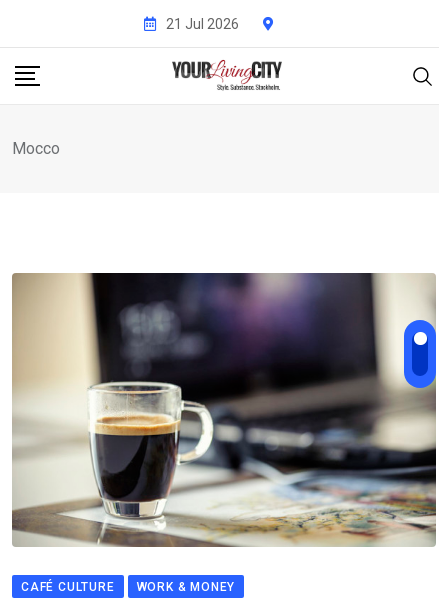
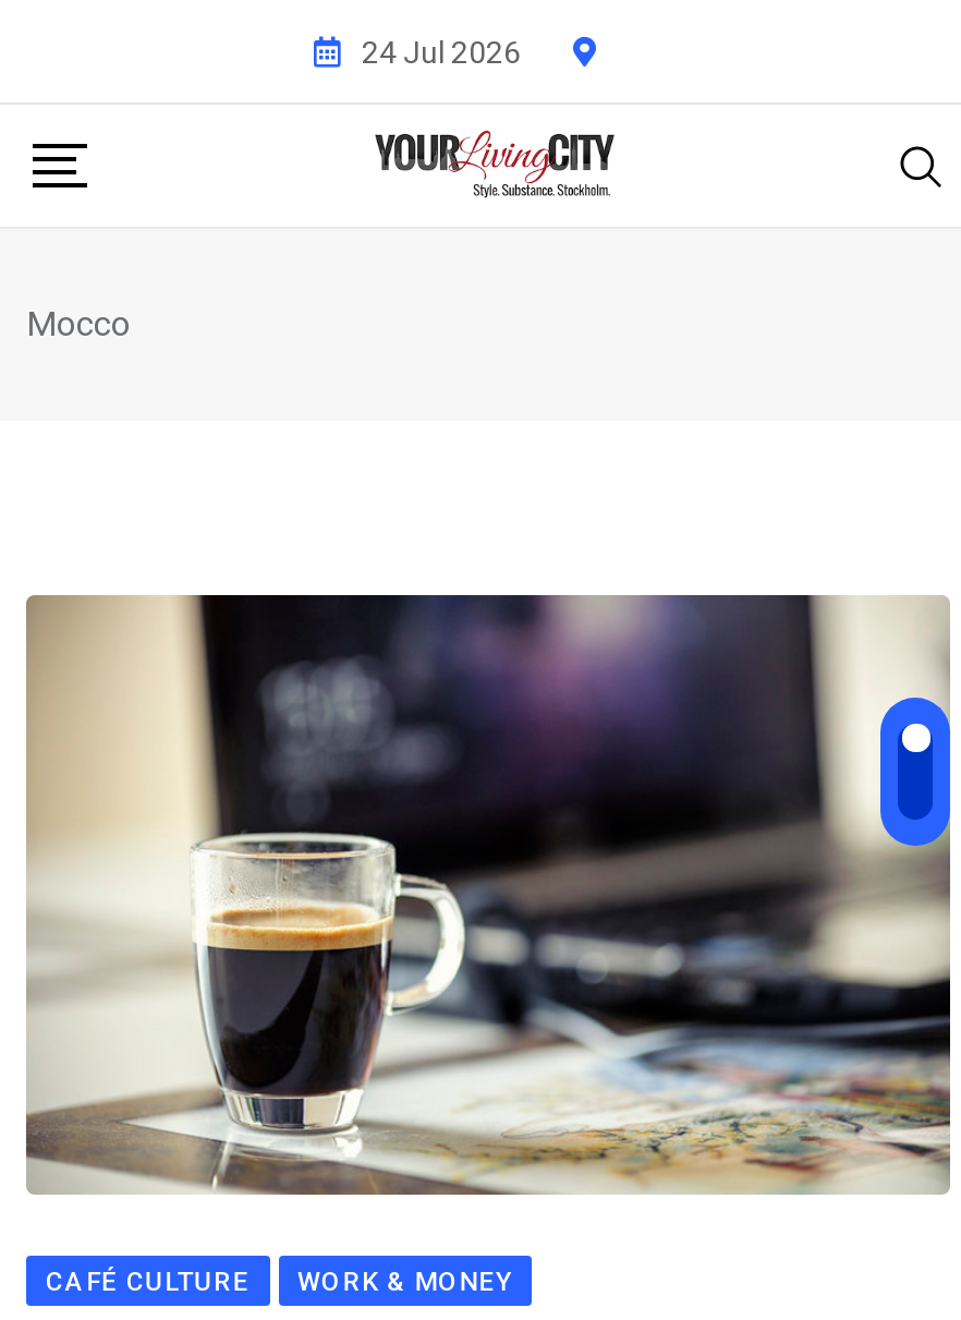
[166,15,239,31] 21 Jul 2026 -> [362,34,521,69] 24 Jul 2026

